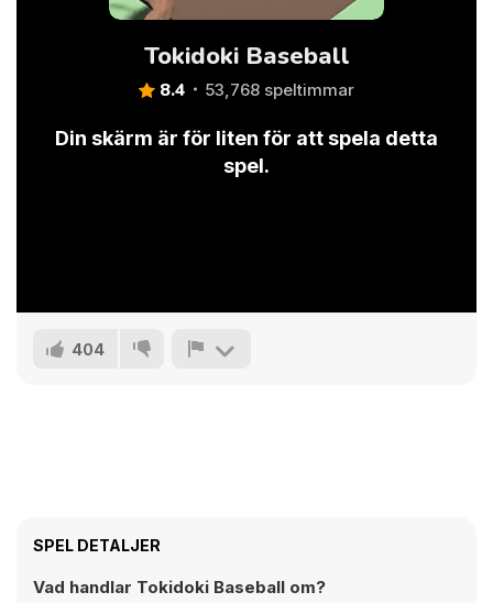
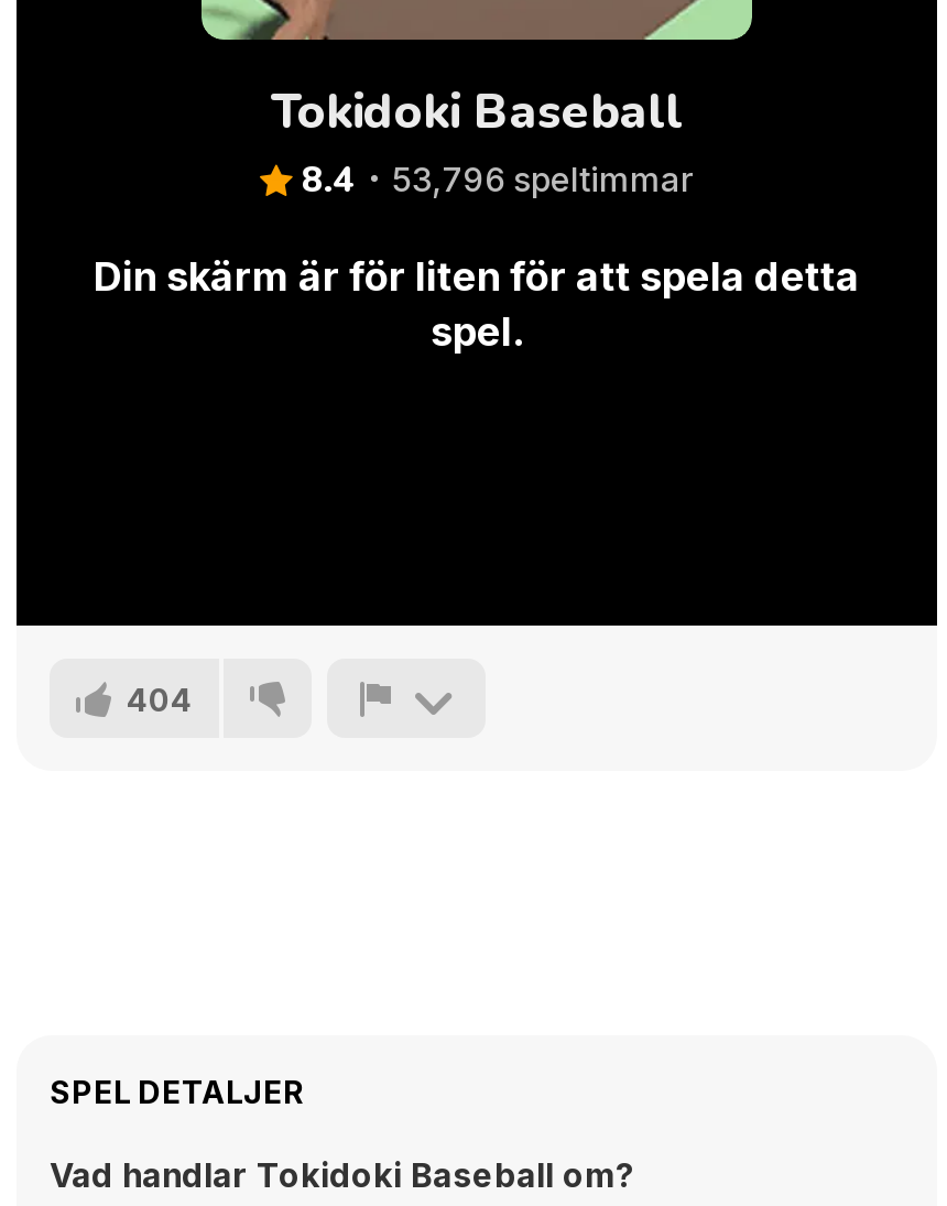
[160,78,354,102] 8.4 53,768 speltimmar -> [302,155,694,204] 8.4 53,796 speltimmar

